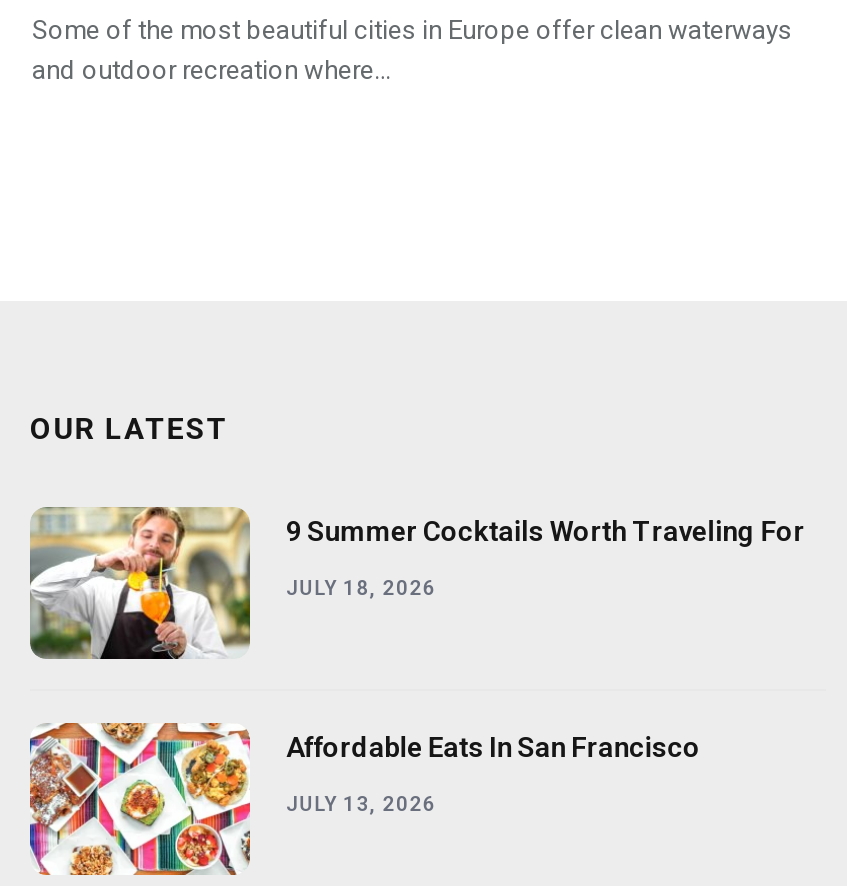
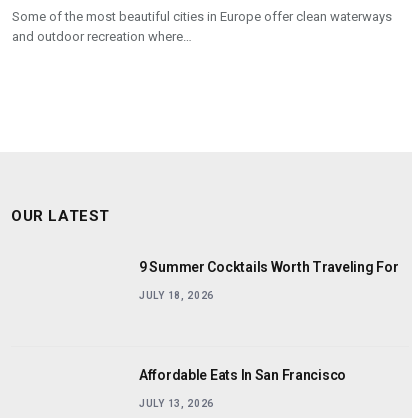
[28,505,252,661] [image] -> none
[28,721,252,877] [image] -> none

